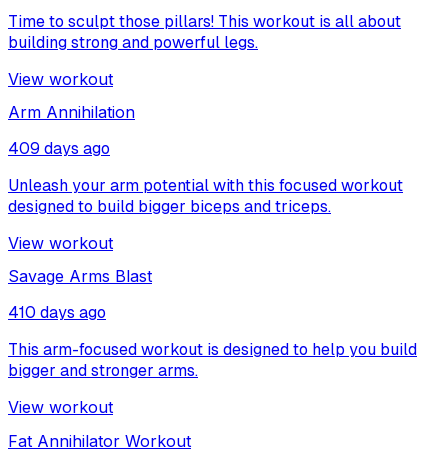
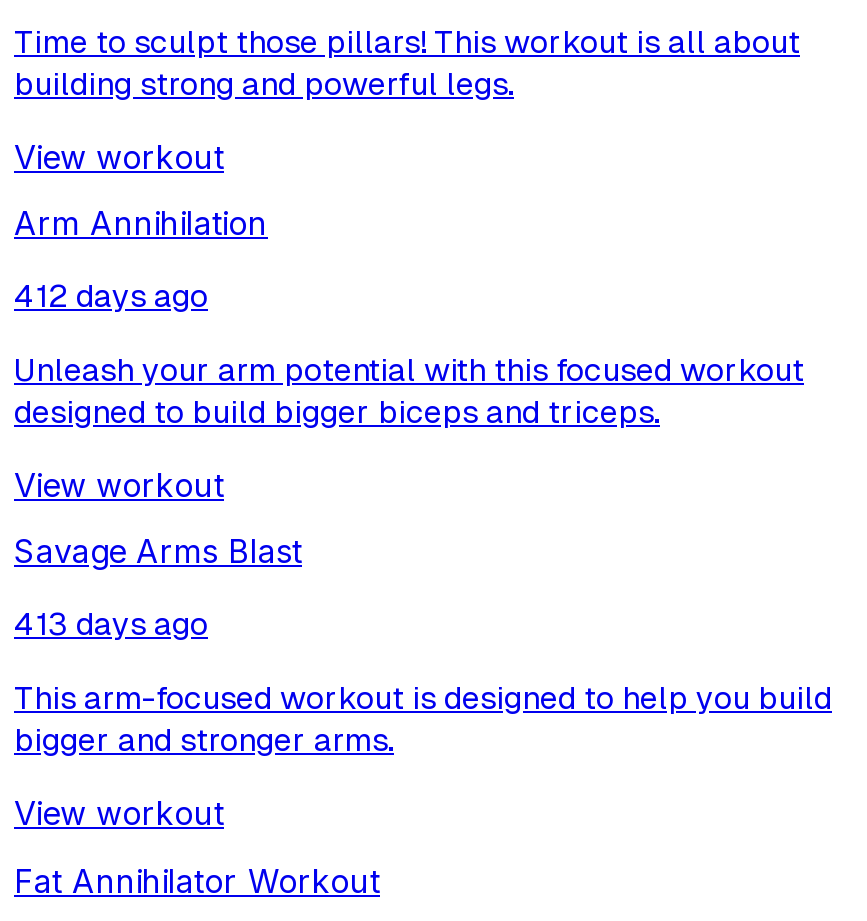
[8,138,110,159] 409 days ago -> [14,275,208,317] 412 days ago
[8,302,106,323] 410 days ago -> [14,603,208,645] 413 days ago

